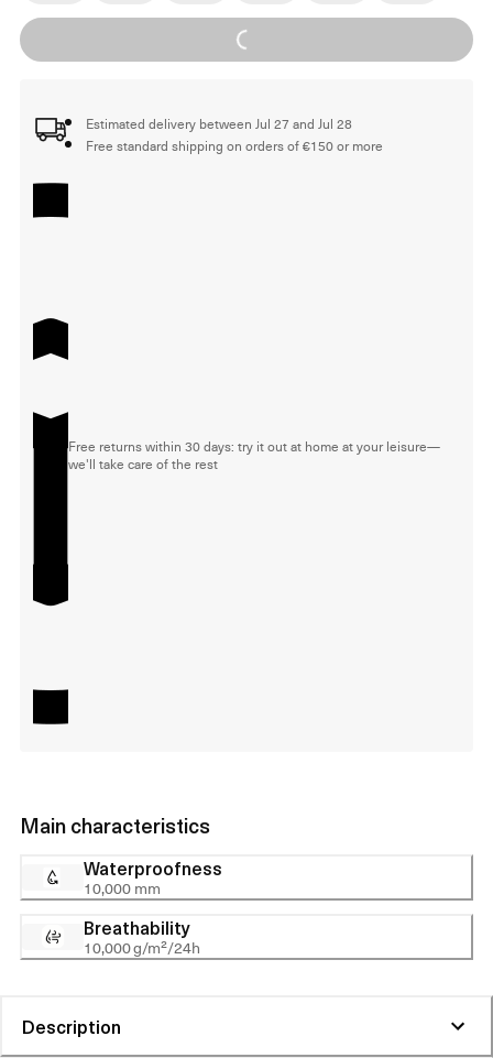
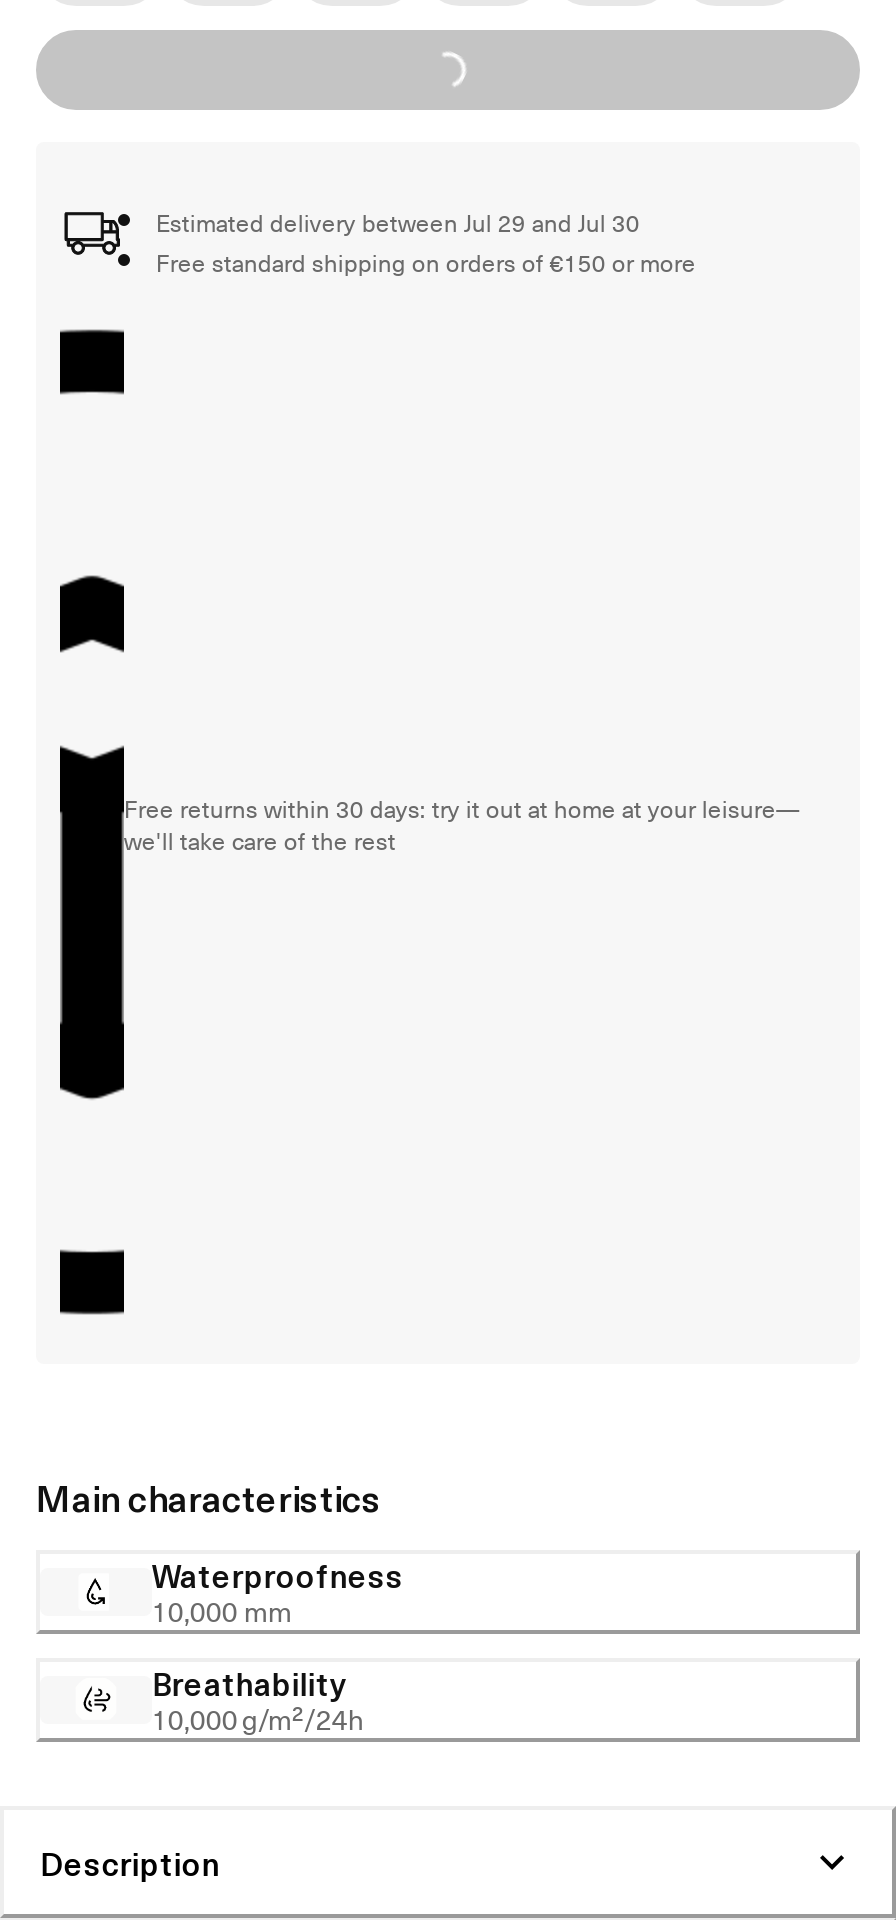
[86,113,352,133] Estimated delivery between Jul 27 and Jul 28 -> [156,203,640,239] Estimated delivery between Jul 29 and Jul 30

